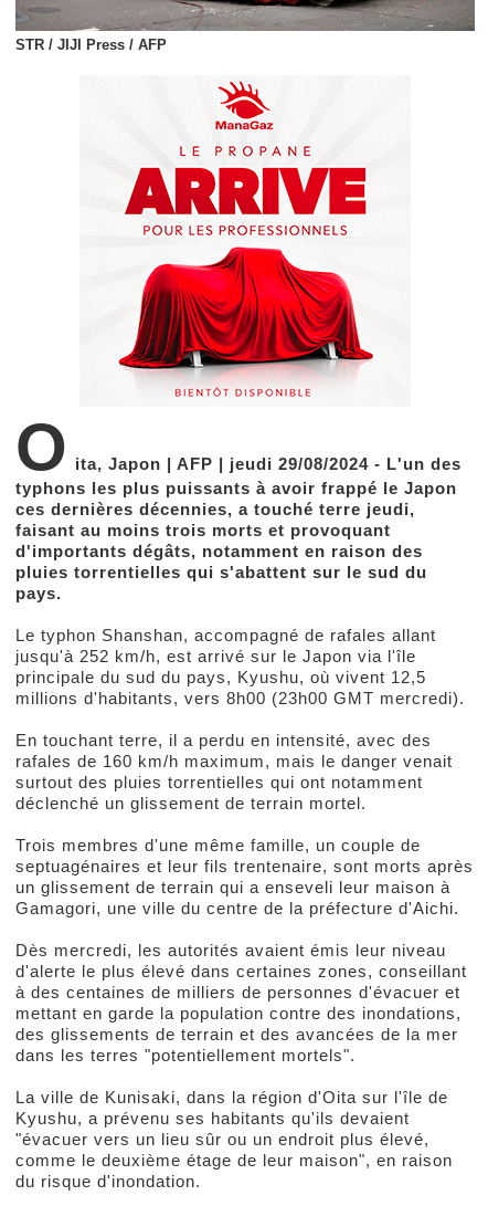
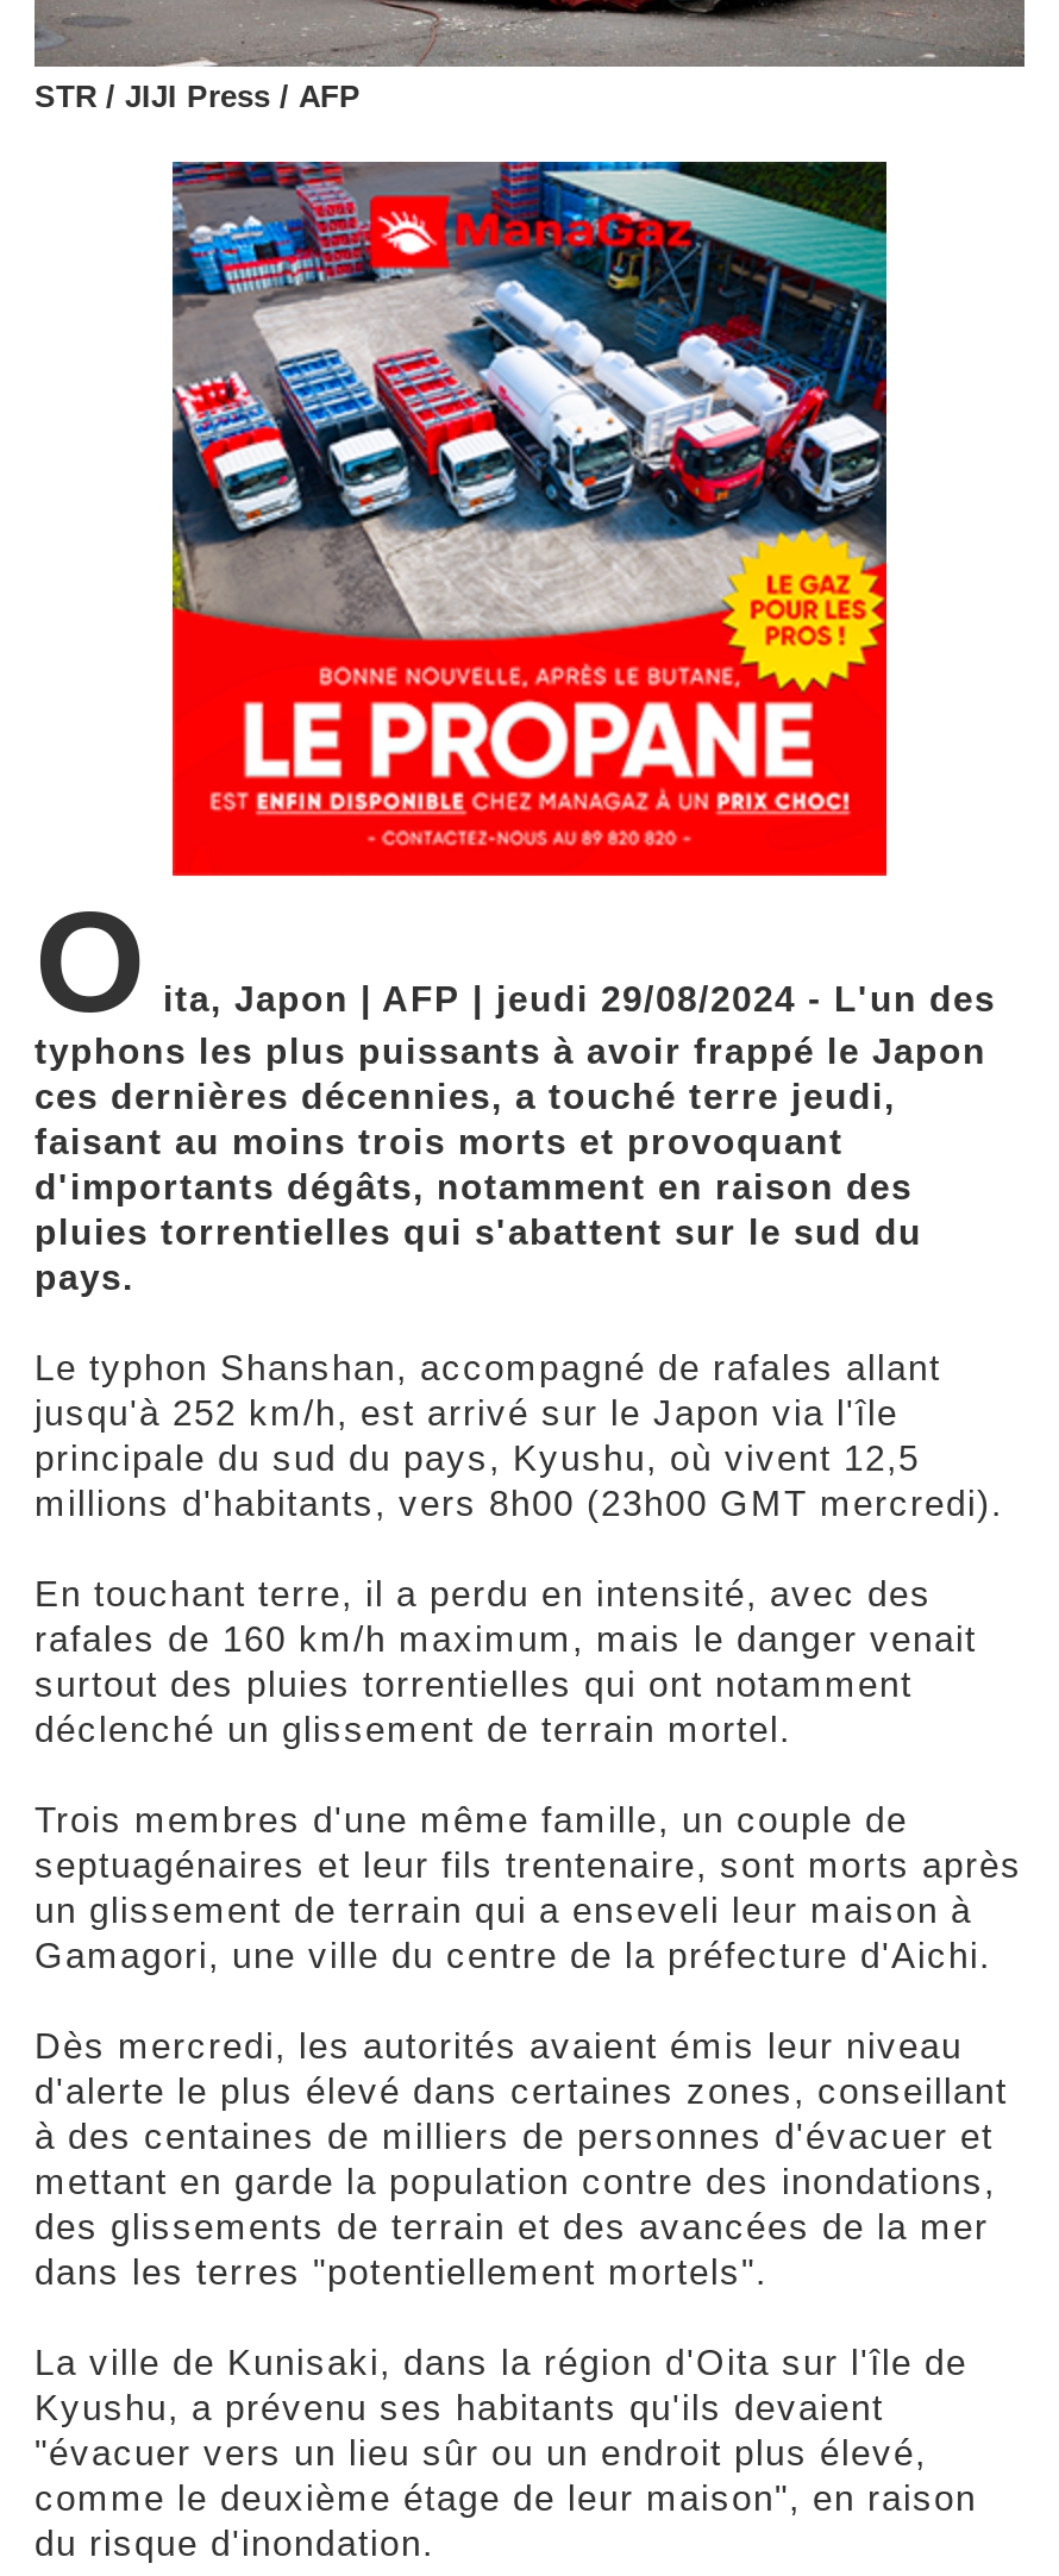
[79,75,411,407] [image] -> [170,159,889,876] [image]

